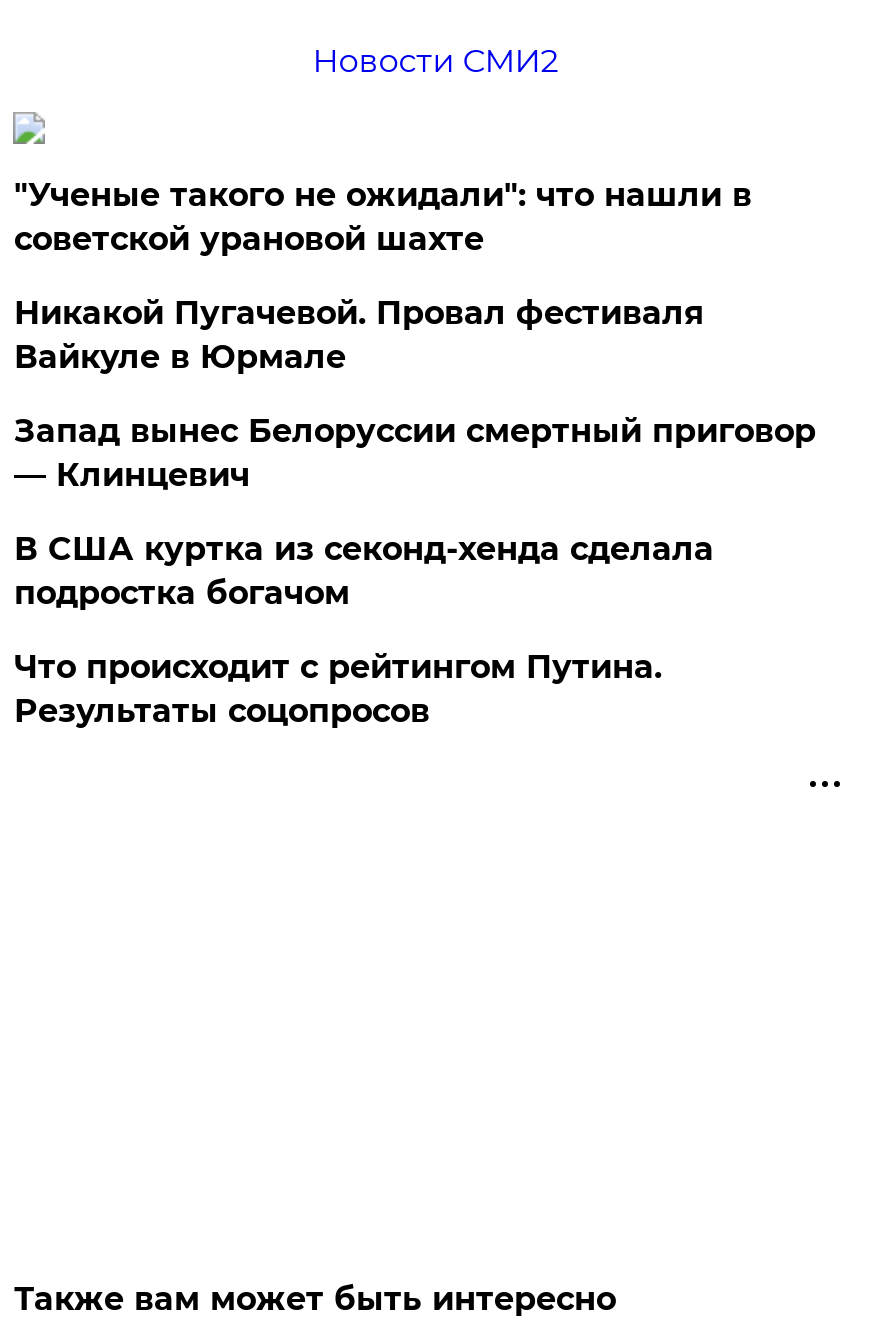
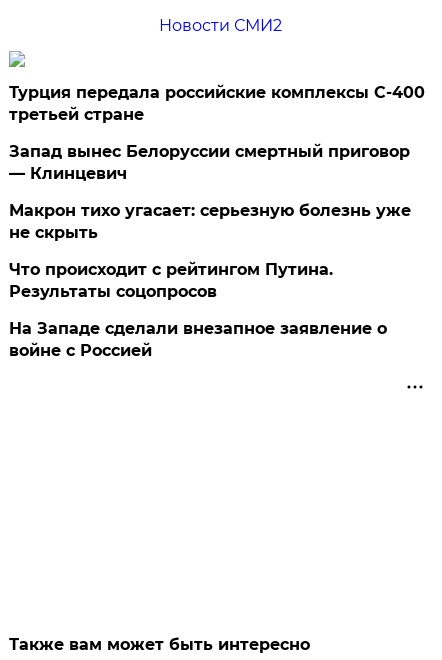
[14,177,752,377] "Ученые такого не ожидали": что нашли в | советской урановой шахте | Никакой Пугачевой. Провал фестиваля | Вайкуле в Юрмале -> [9,83,425,124] Турция передала российские комплексы С-400 | третьей стране
moved [14,413,816,495] -> [9,142,410,183]: Запад вынес Белоруссии смертный приговор | — Клинцевич
[14,531,714,613] В США куртка из секонд-хенда сделала | подростка богачом -> [9,201,411,242] Макрон тихо угасает: серьезную болезнь уже | не скрыть
moved [14,649,662,731] -> [9,260,333,301]: Что происходит с рейтингом Путина. | Результаты соцопросов
none -> [9,319,387,360] На Западе сделали внезапное заявление о | войне с Россией

